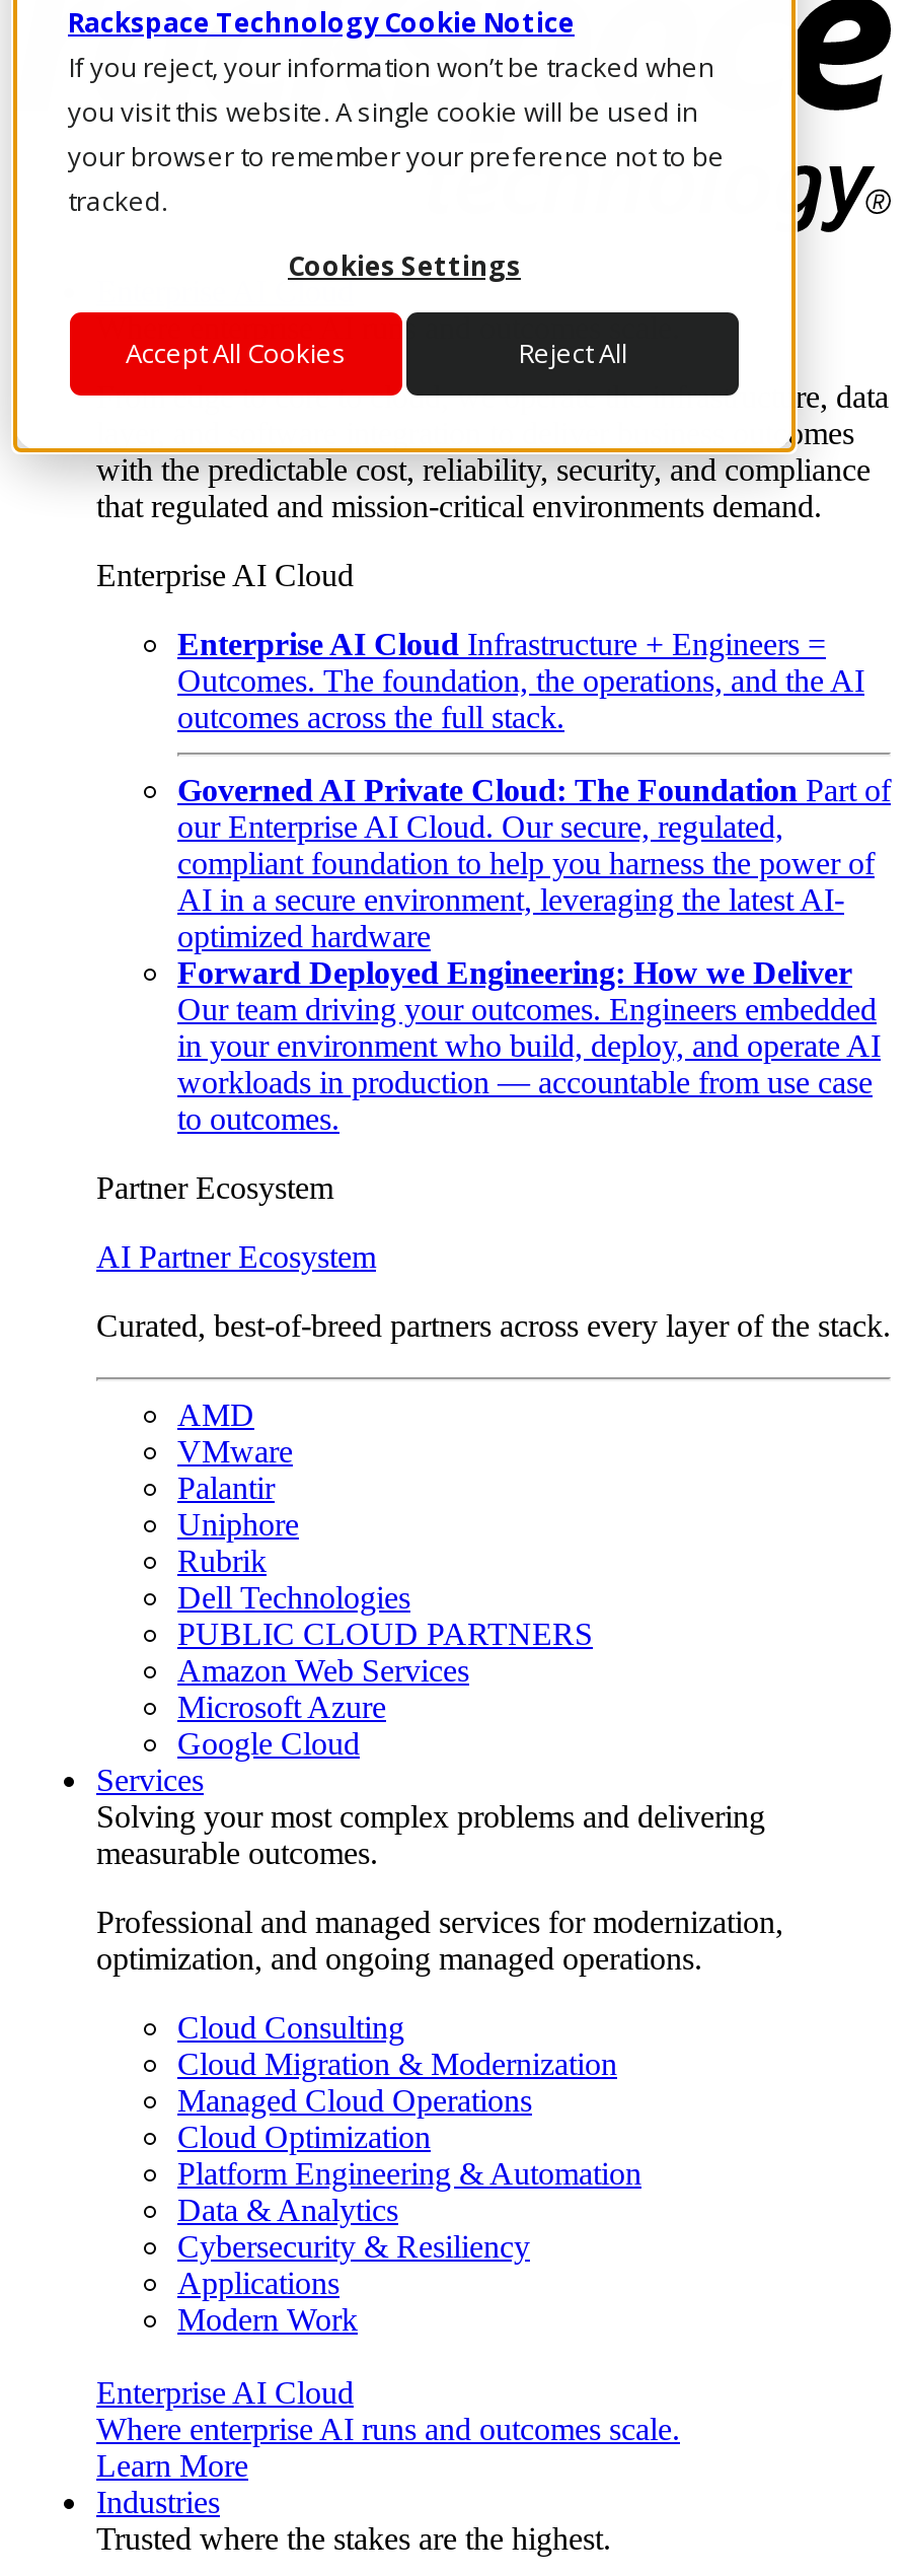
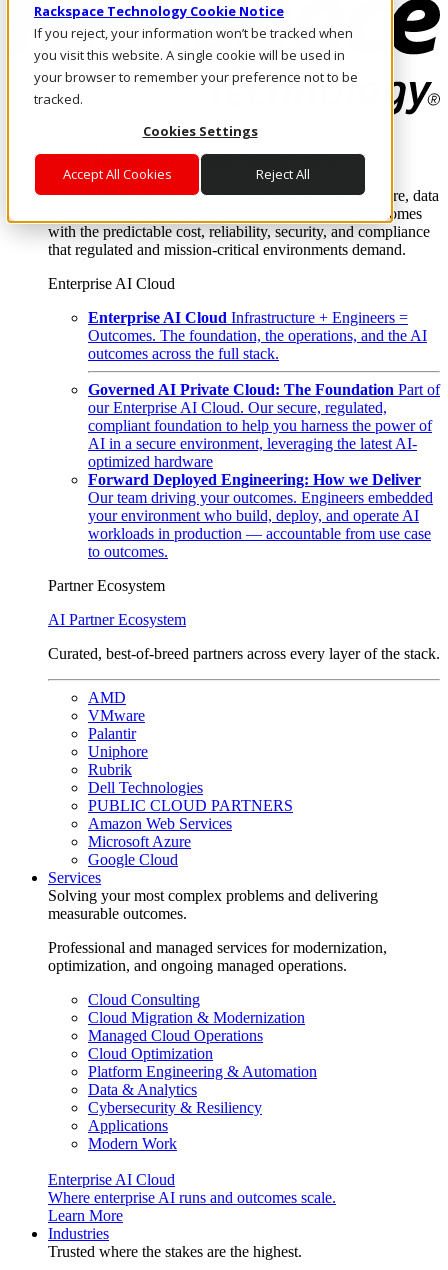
[177,1029,881,1063] in your environment who build, deploy, and operate AI -> [88,507,419,524] your environment who build, deploy, and operate AI

